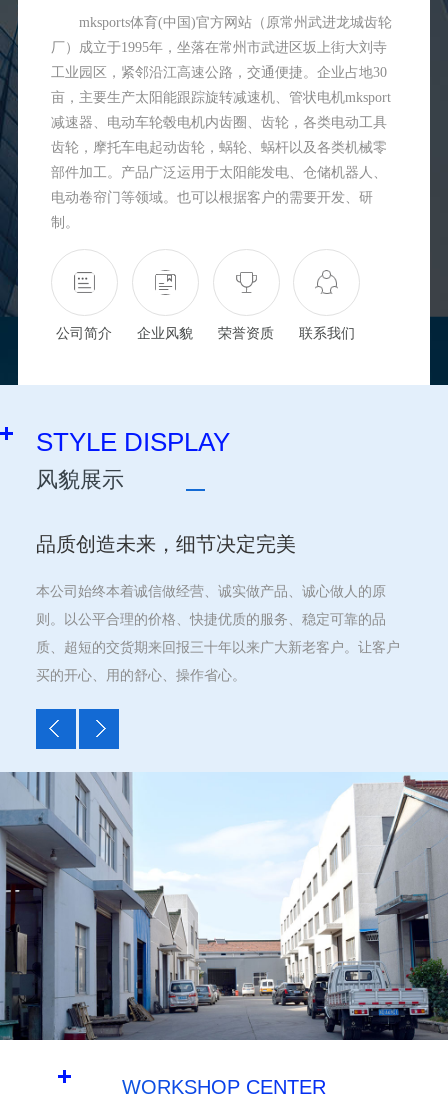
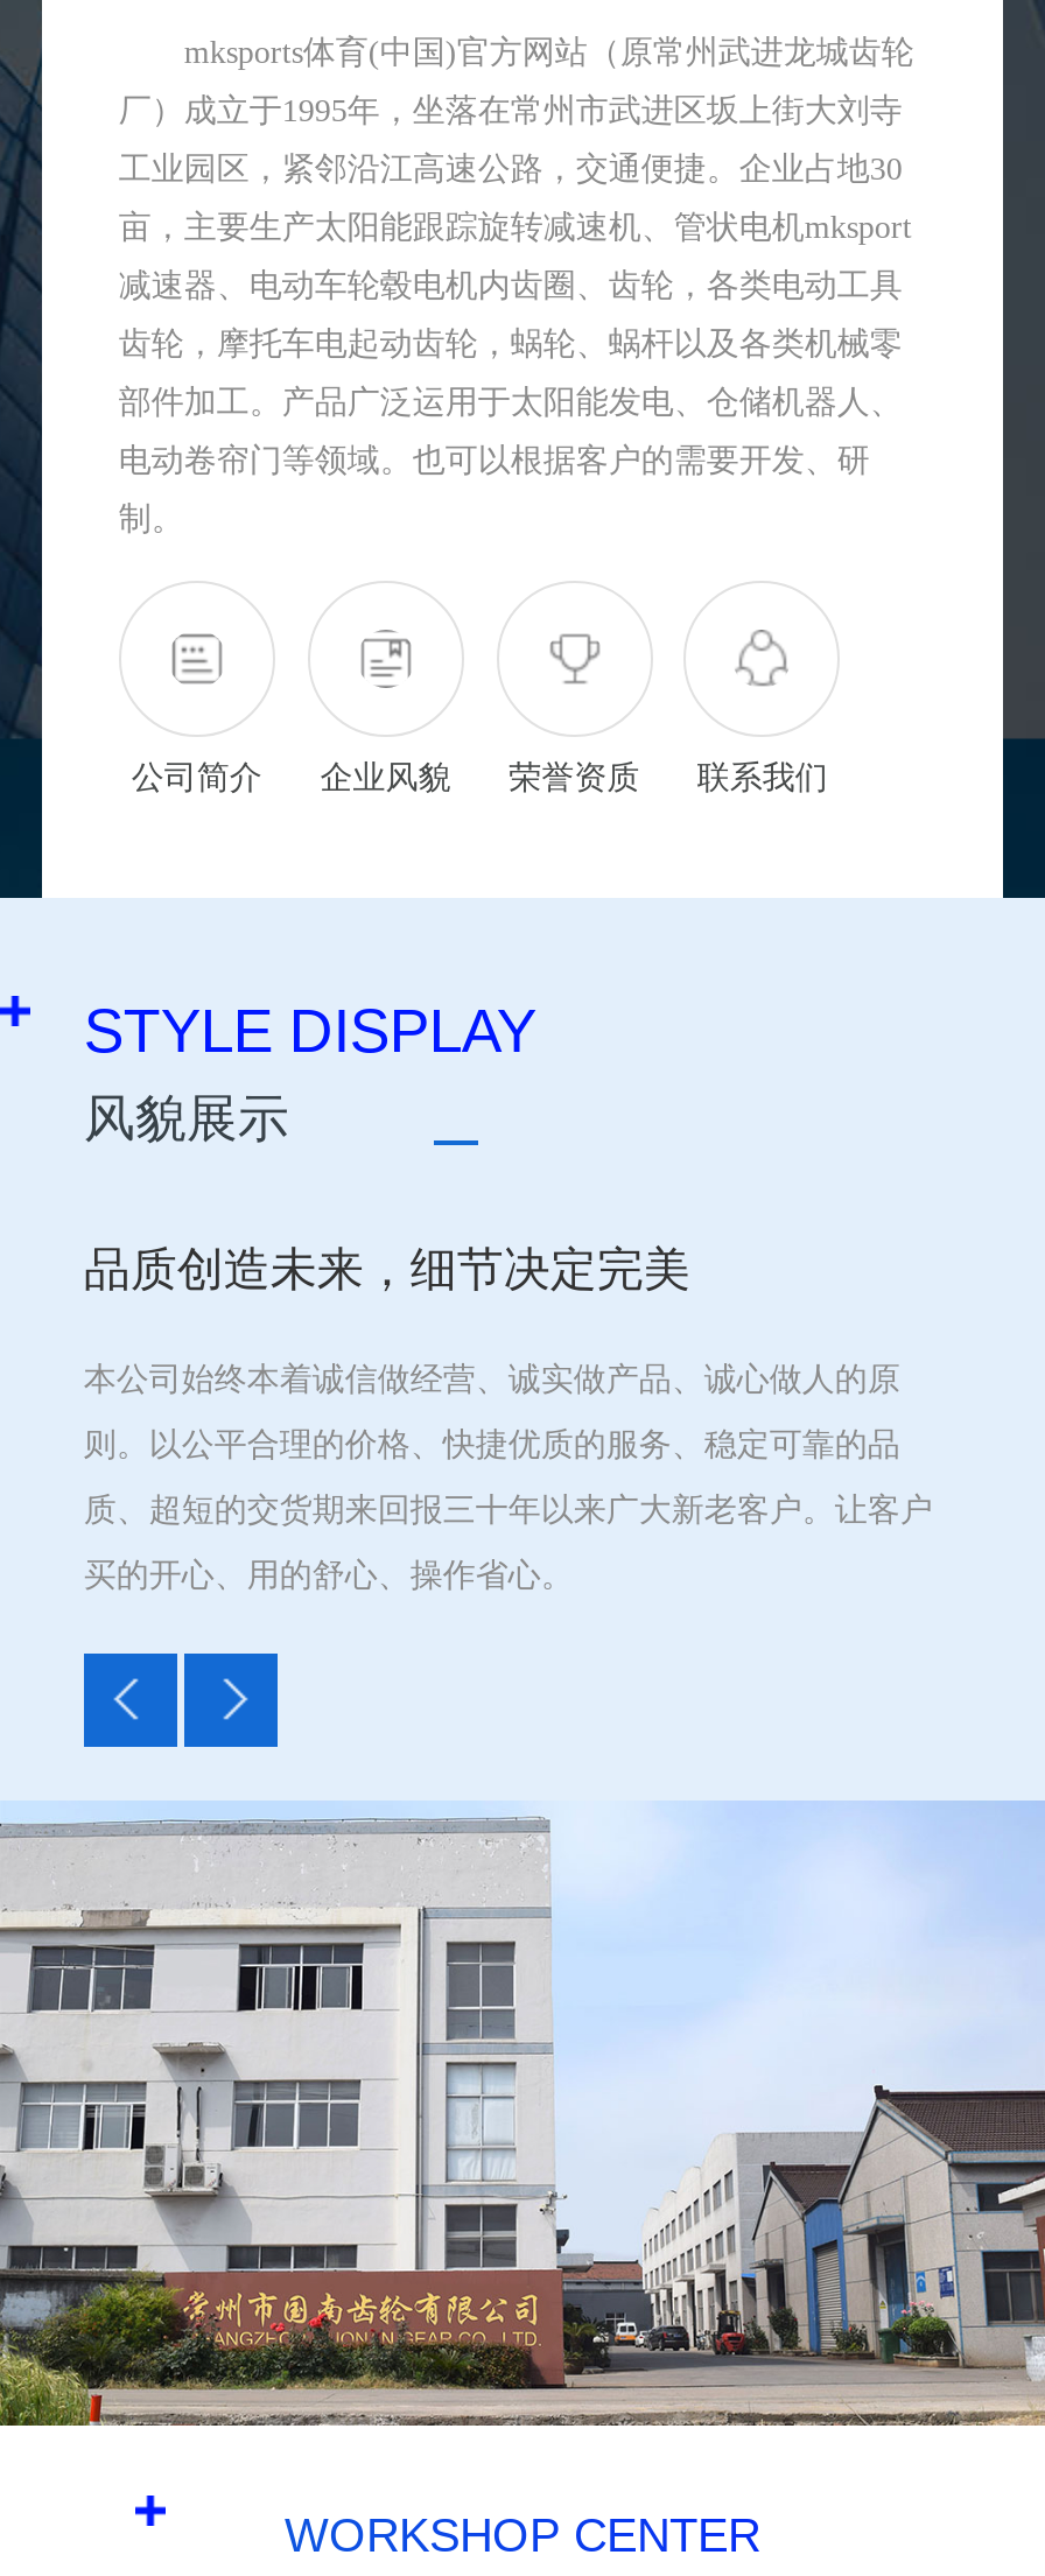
[3,771,445,1041] [image] -> [7,1801,1038,2428] [image]

